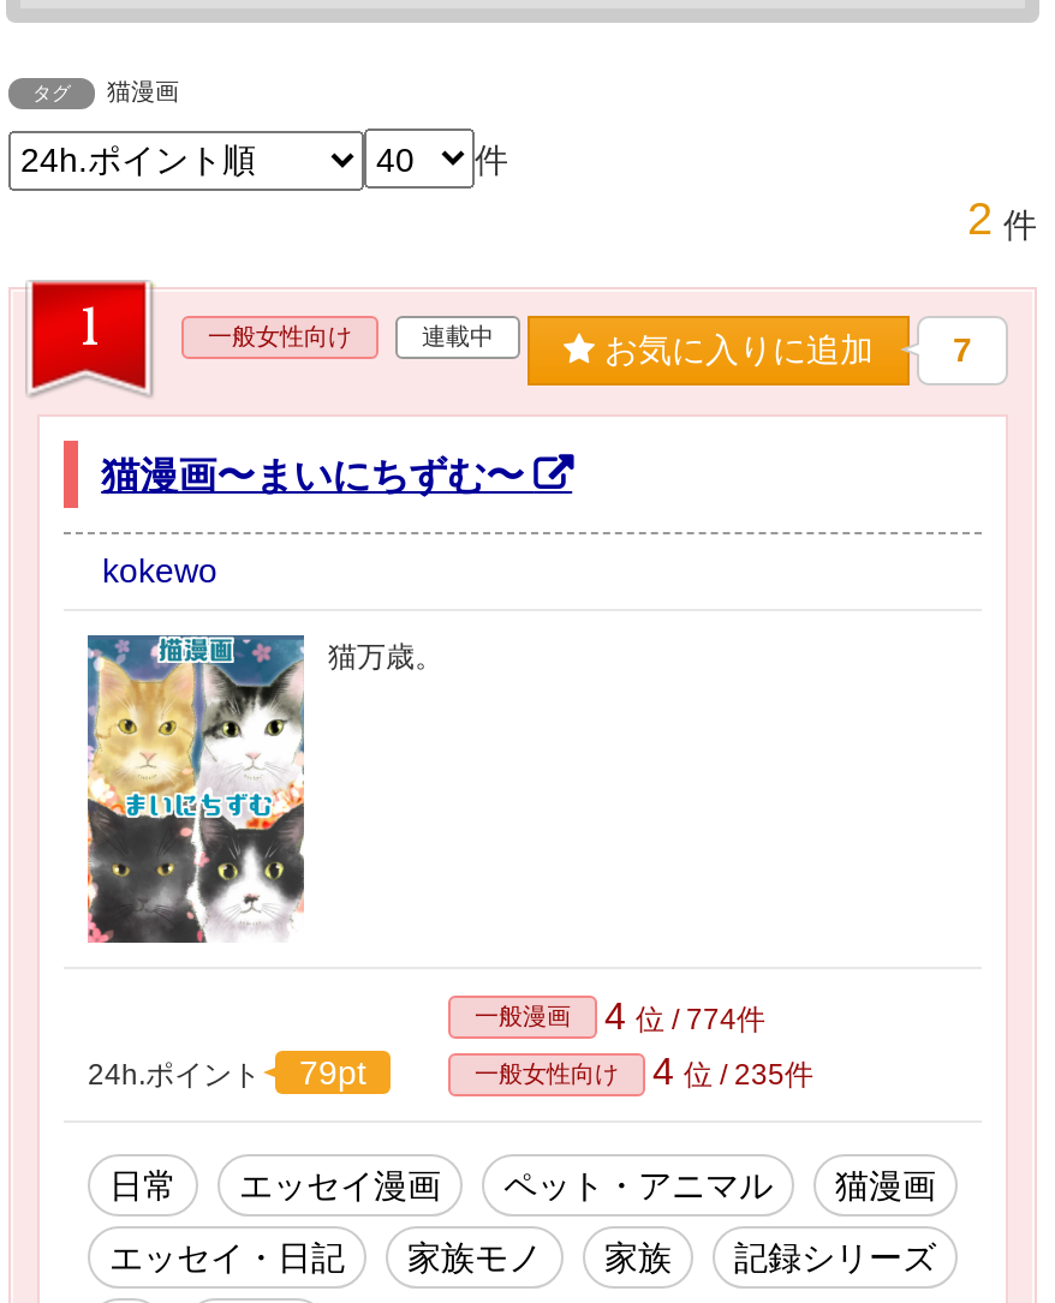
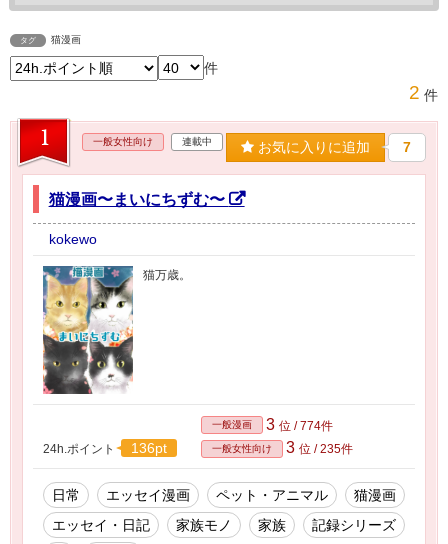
[475,996,765,1036] 一般漫画 4位 / 774件 -> [212,416,333,433] 一般漫画 3位 / 774件
[88,1053,366,1092] 24h.ポイント 79pt -> [43,440,167,456] 24h.ポイント 136pt
[475,1051,813,1092] 一般女性向け 4位 / 235件 -> [212,439,353,456] 一般女性向け 3位 / 235件

